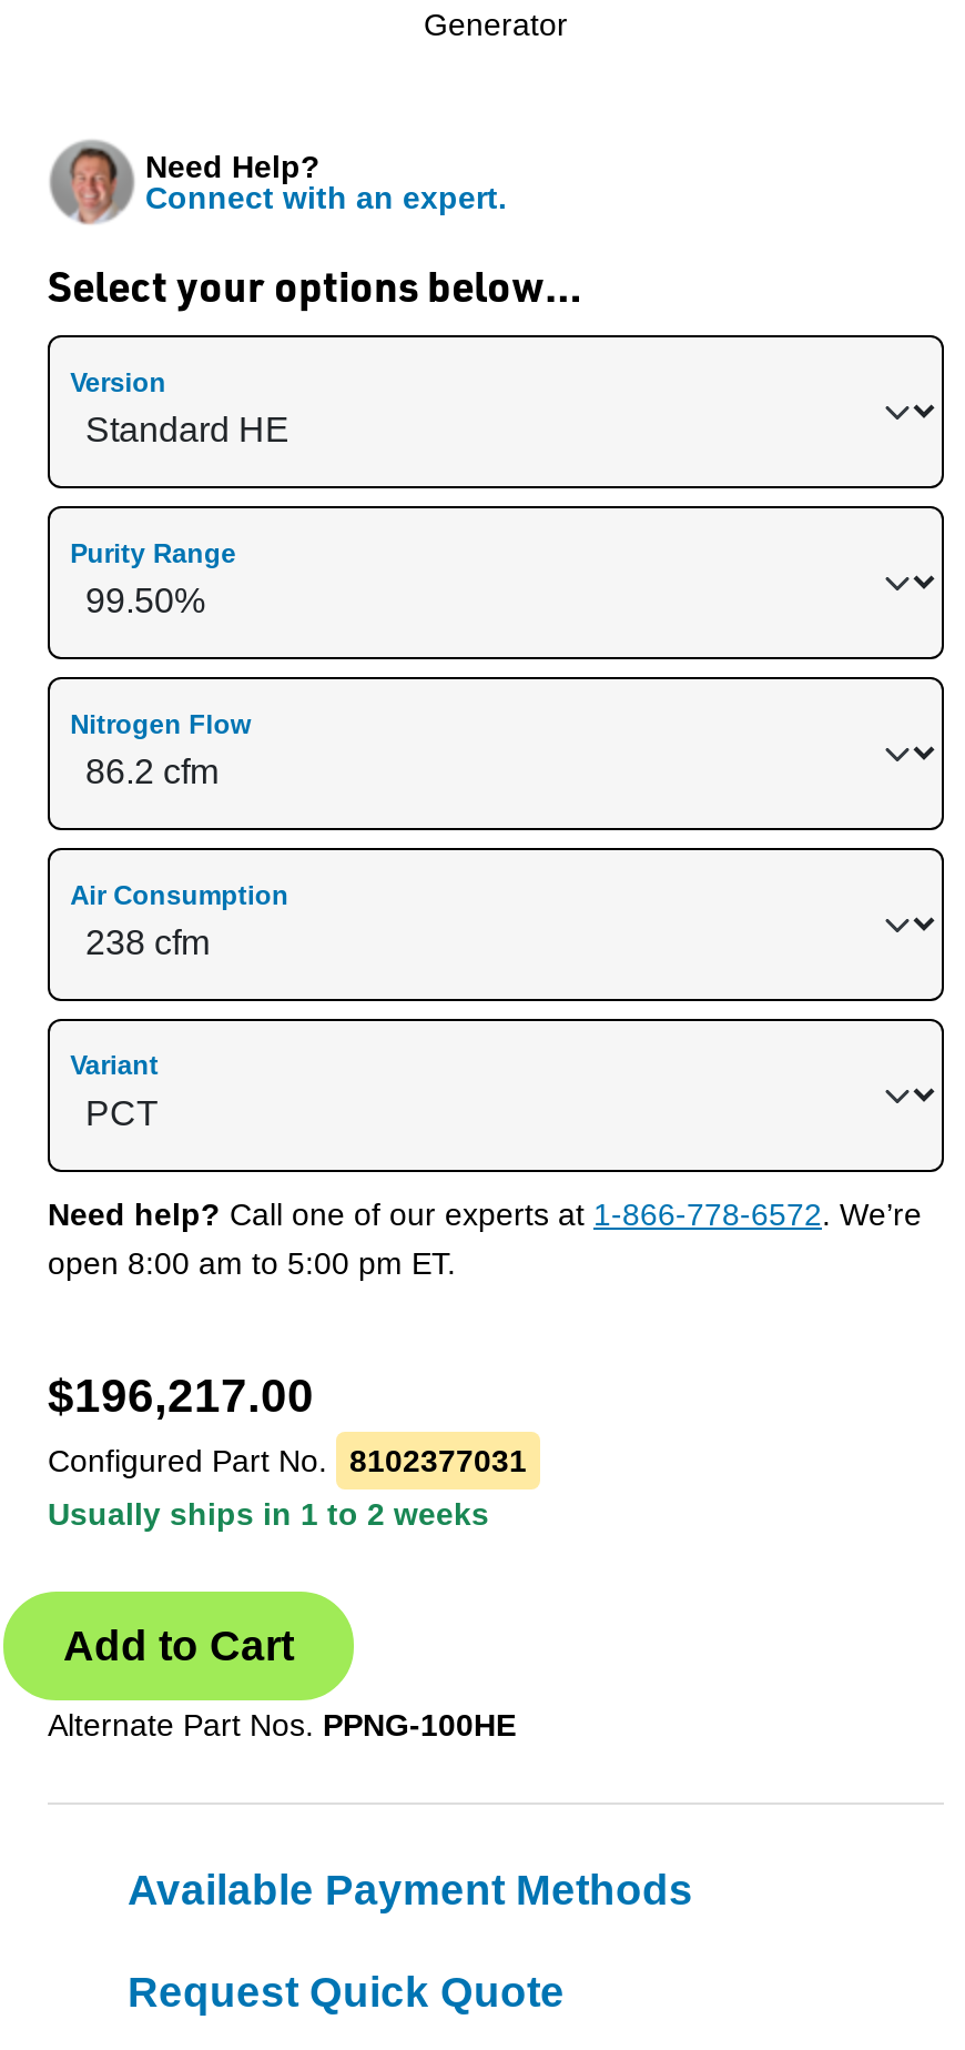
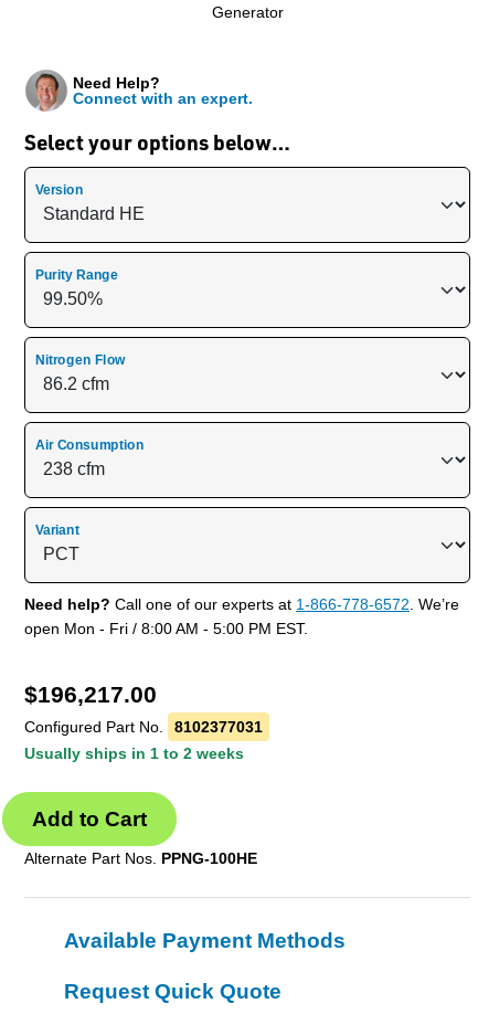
[48,1246,456,1282] open 8:00 am to 5:00 pm ET. -> [24,620,308,638] open Mon - Fri / 8:00 AM - 5:00 PM EST.

